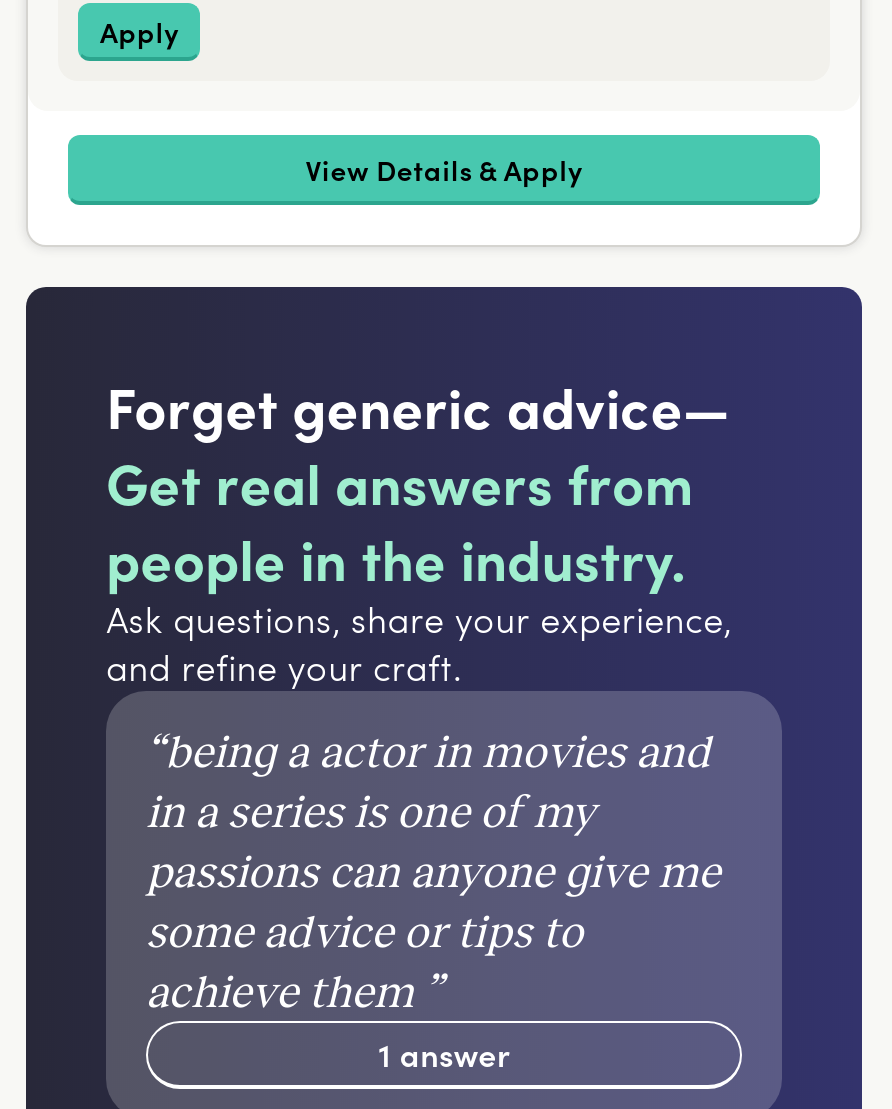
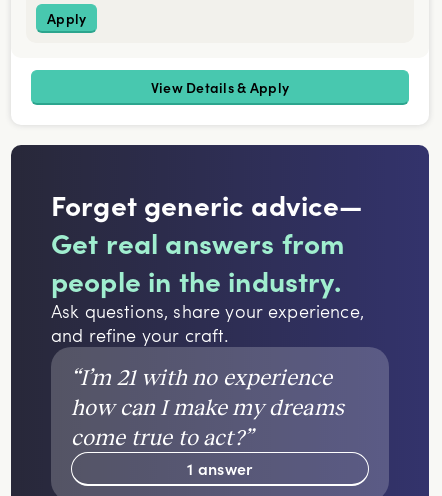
[146,723,721,1017] “being a actor in movies and | in a series is one of my | passions can anyone give me | some advice or tips to | achieve them” -> [71,363,344,450] “I’m 21 with no experience | how can I make my dreams | come true to act?”

